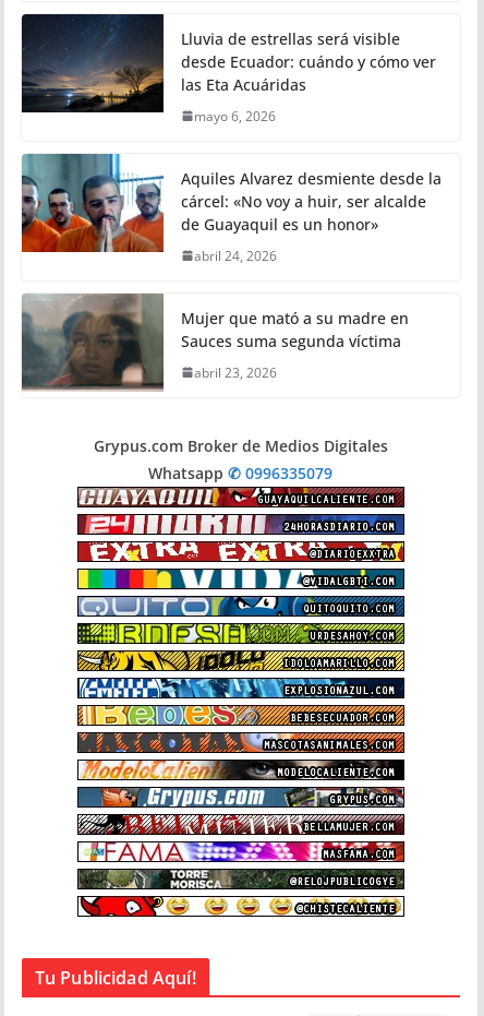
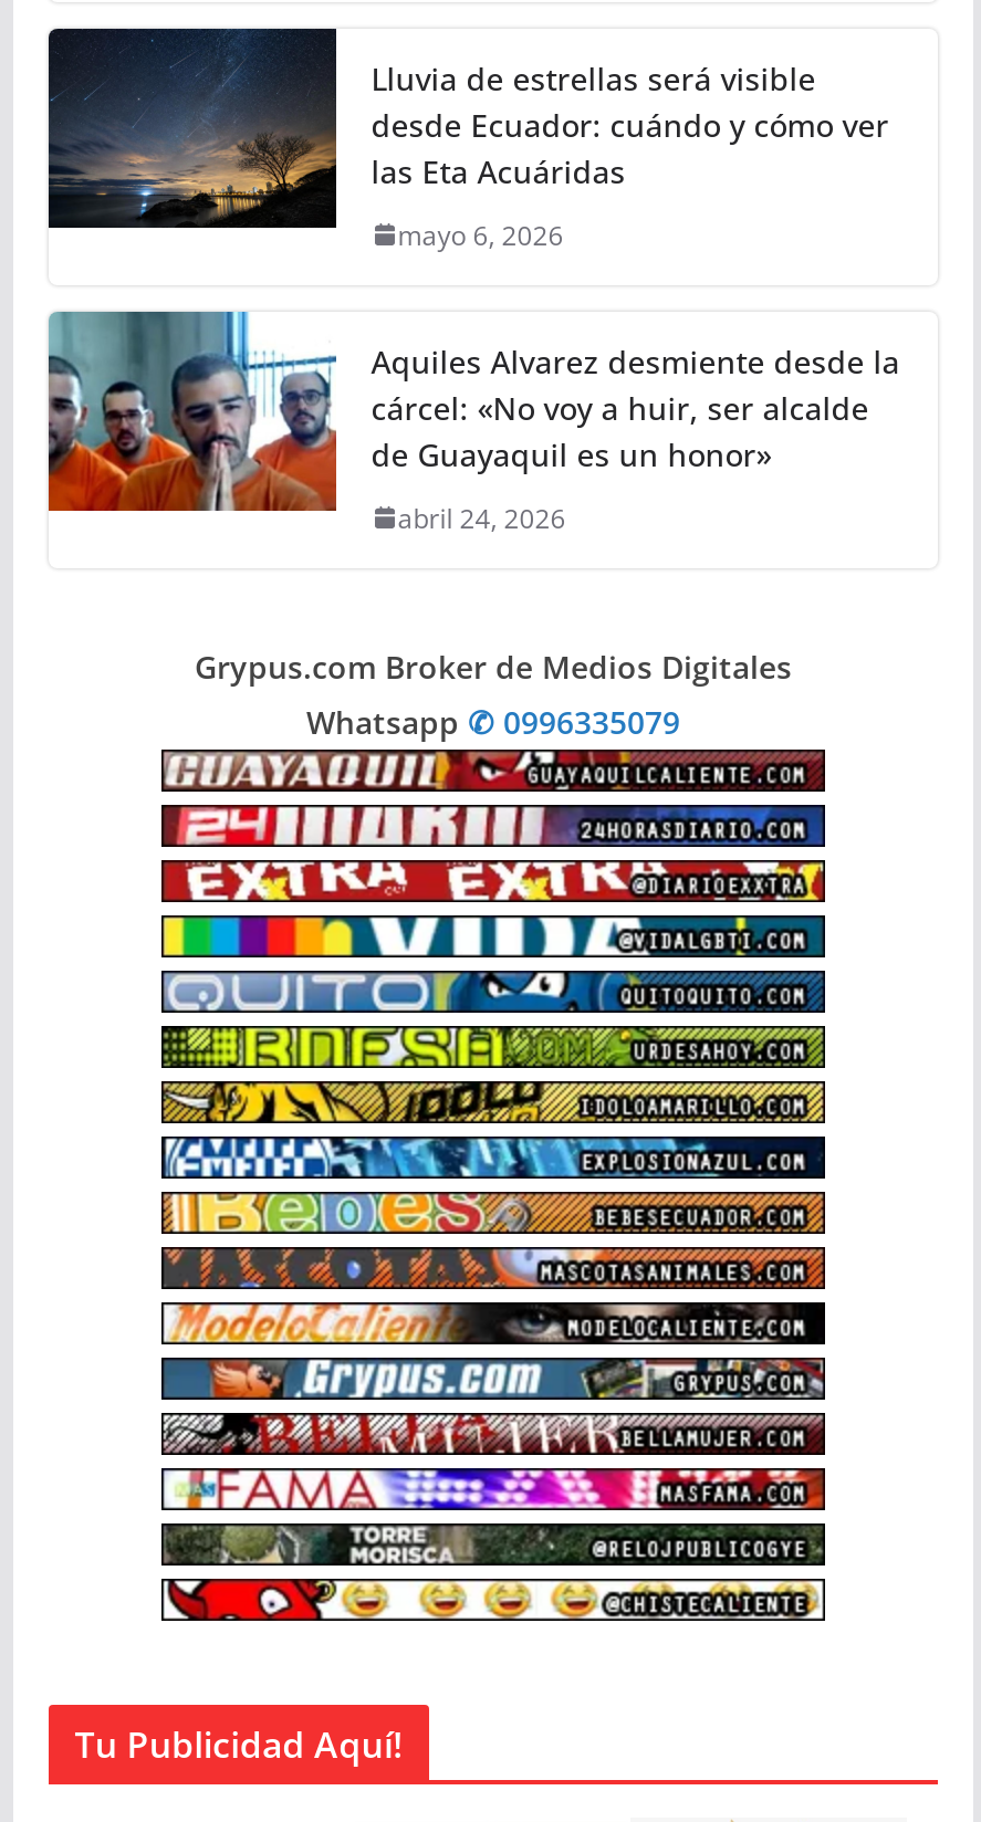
[21,292,408,392] [image] | Mujer que mató a su madre en | Sauces suma segunda víctima | abril 23, 2026 -> none

